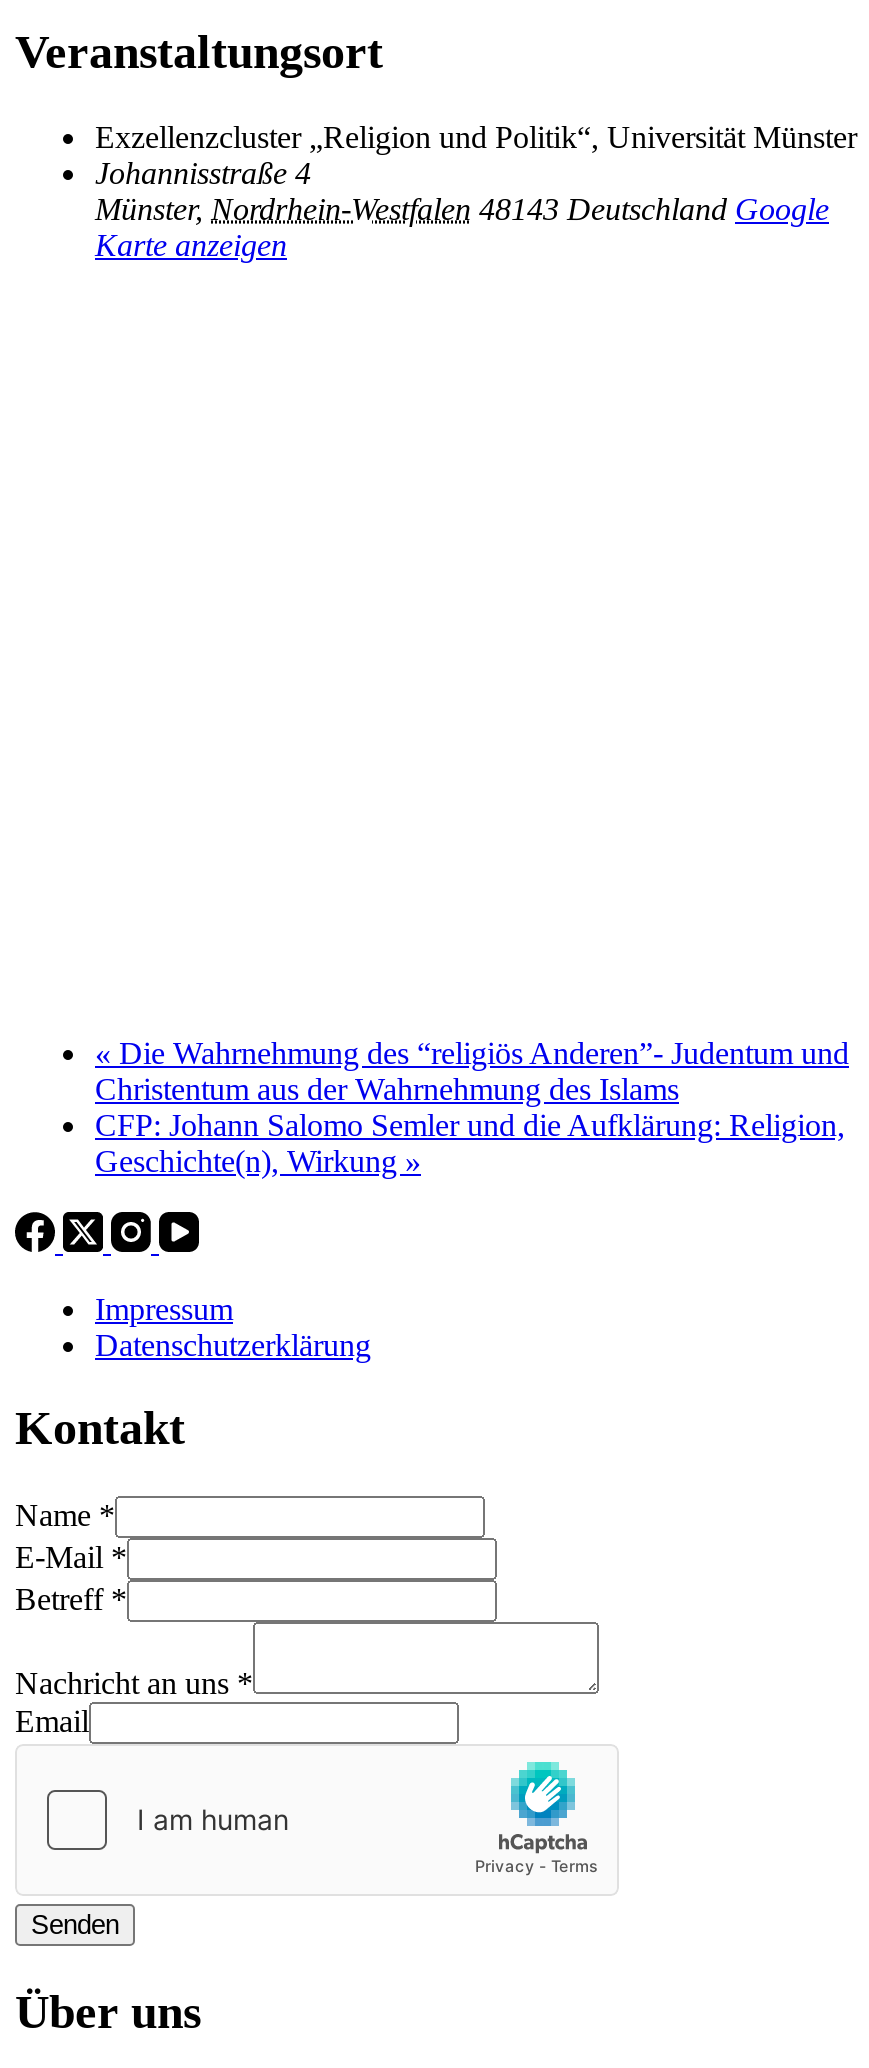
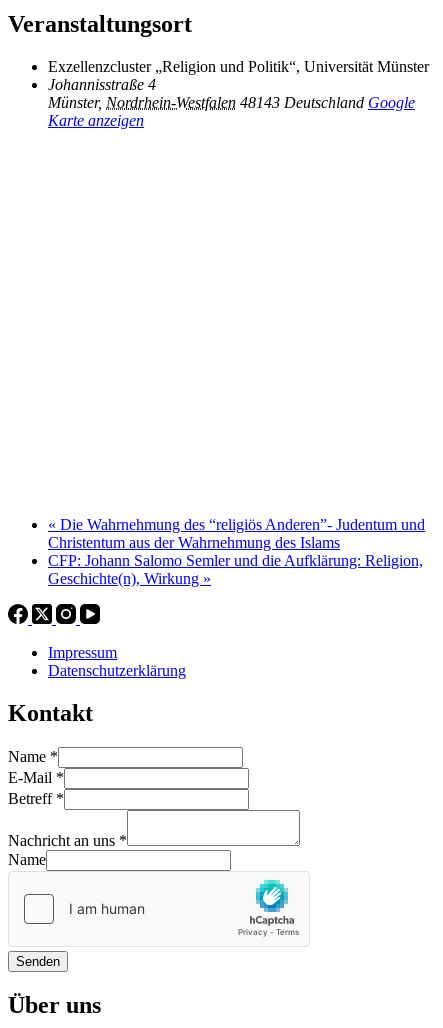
[15,1705,89,1739] Email -> [8,851,46,868] Name

